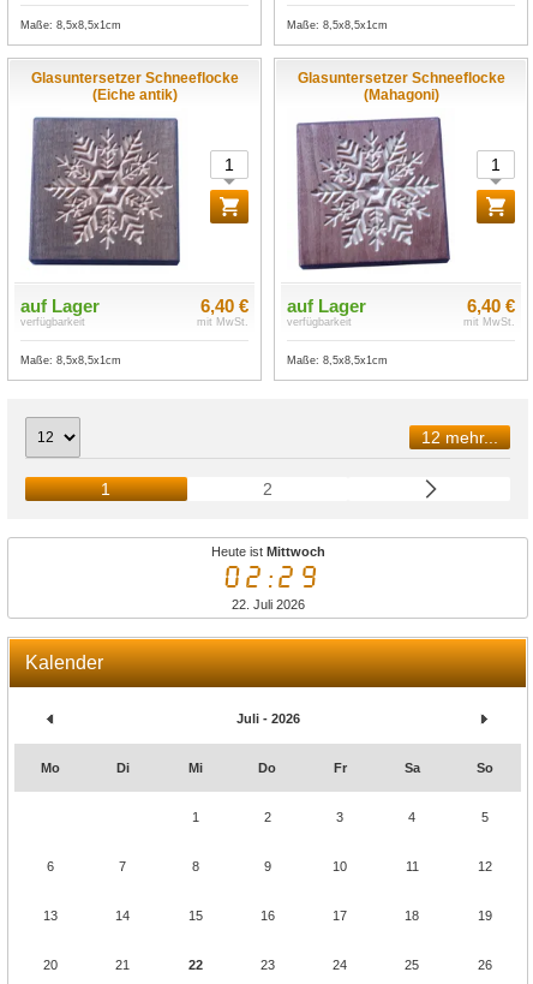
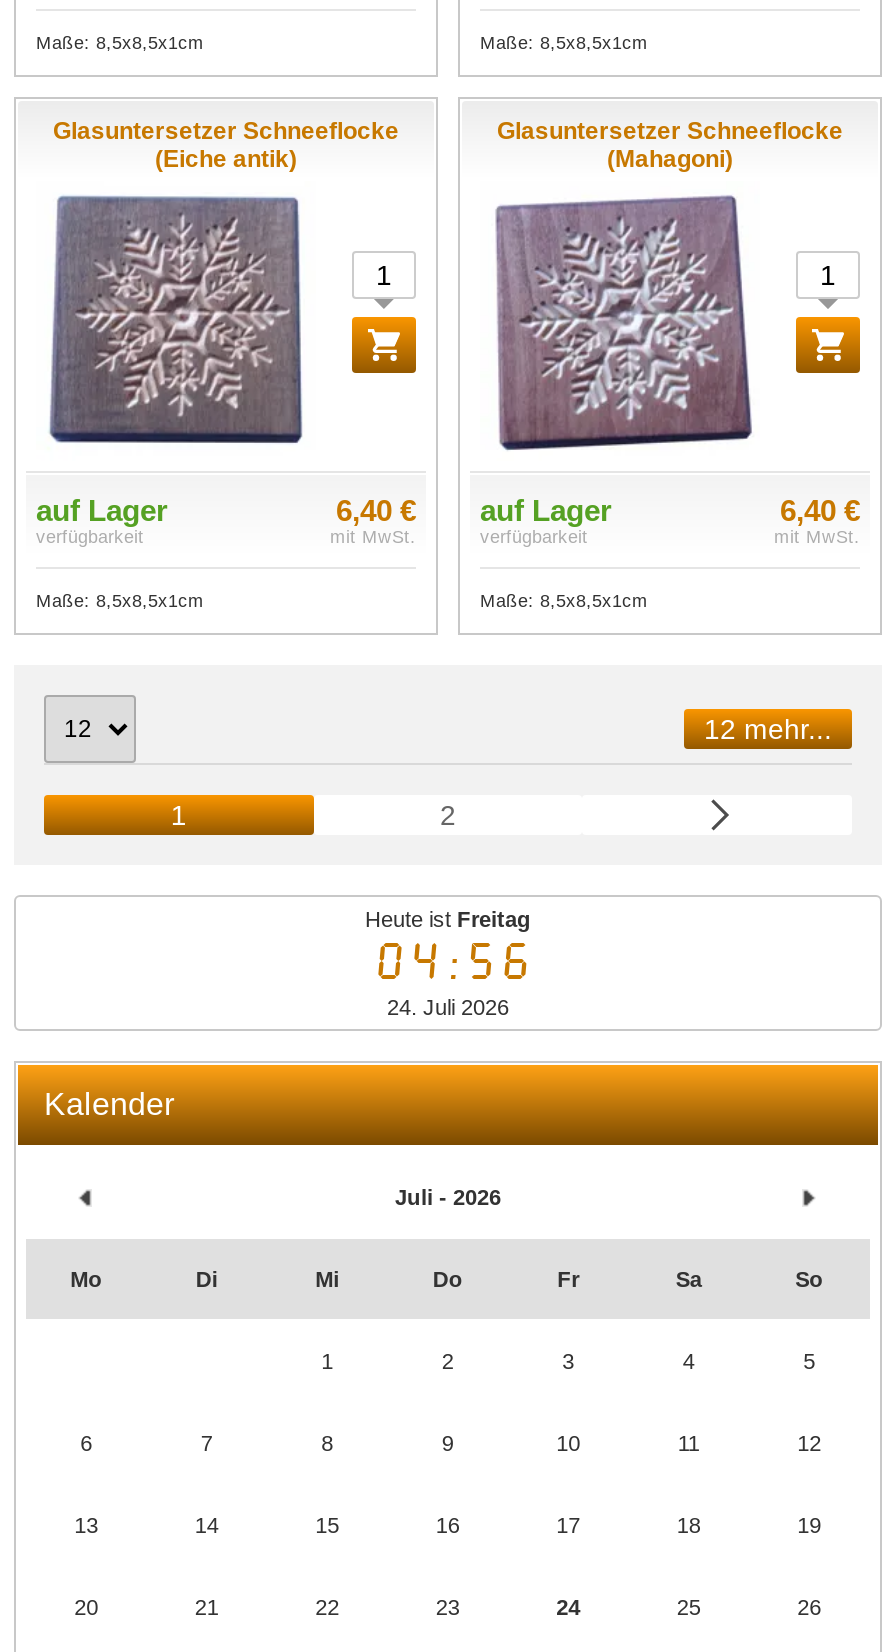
[211,544,325,559] Heute ist Mittwoch -> [365,907,531,931] Heute ist Freitag
[218,559,317,597] 02:29 -> [367,931,529,995] 04:56
[231,597,304,612] 22. Juli 2026 -> [387,995,509,1019] 24. Juli 2026

